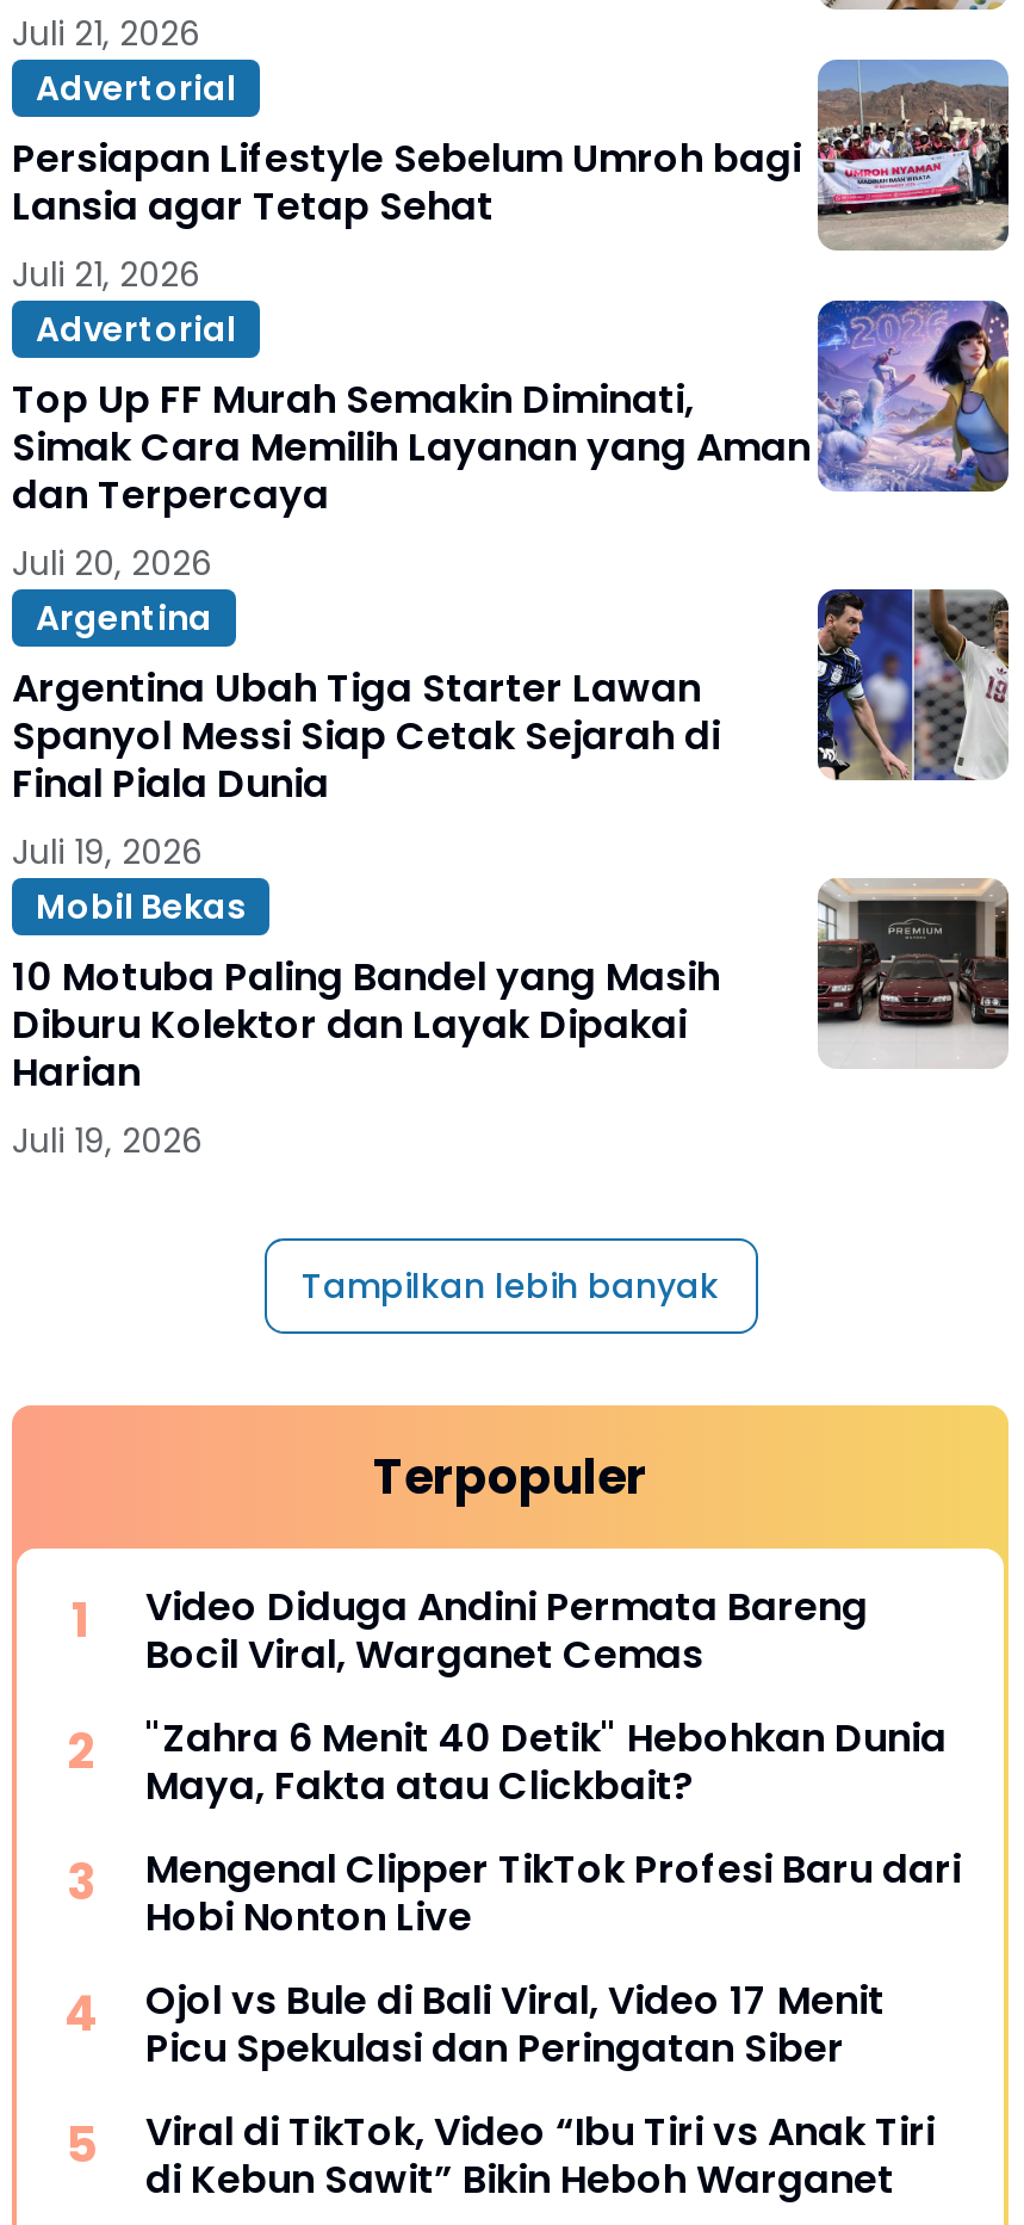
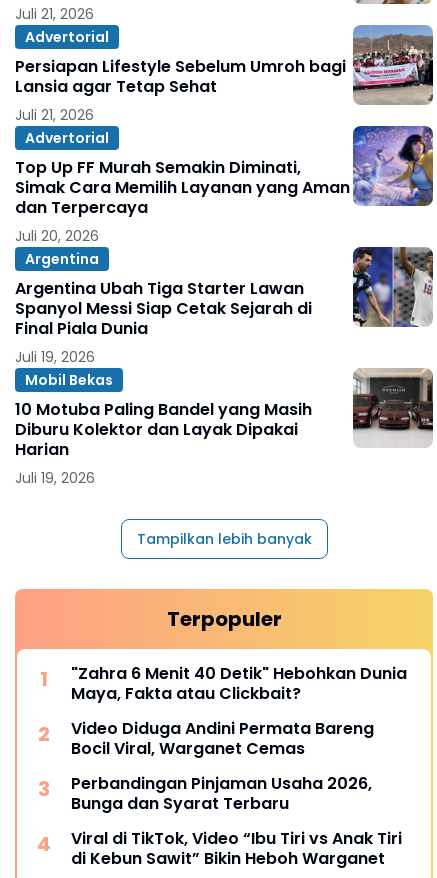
moved [145,1580,868,1683] -> [71,717,374,760]: Video Diduga Andini Permata Bareng | Bocil Viral, Warganet Cemas
[145,1843,961,1945] Mengenal Clipper TikTok Profesi Baru dari | Hobi Nonton Live -> none
[145,1974,885,2076] Ojol vs Bule di Bali Viral, Video 17 Menit | Picu Spekulasi dan Peringatan Siber -> [71,772,372,815] Perbandingan Pinjaman Usaha 2026, | Bunga dan Syarat Terbaru

